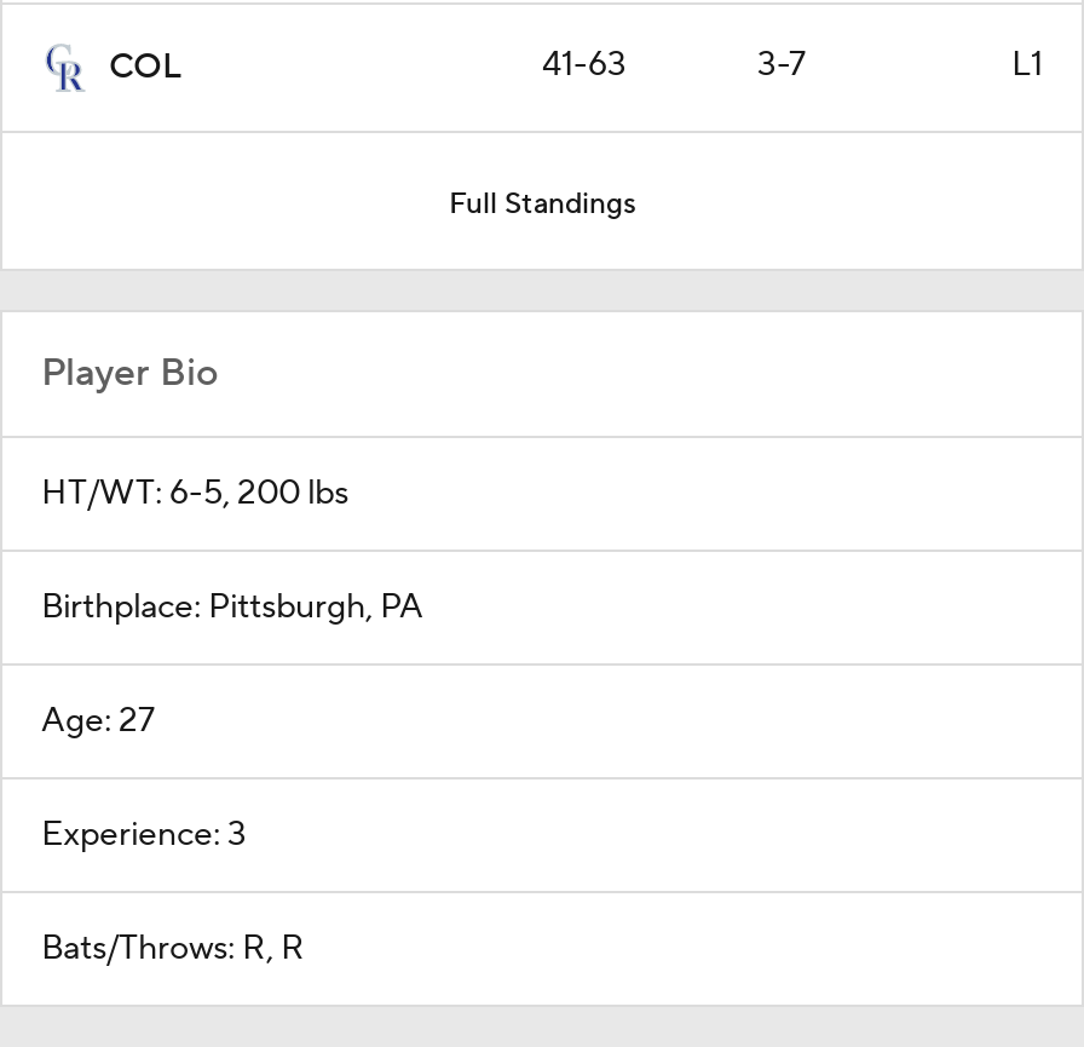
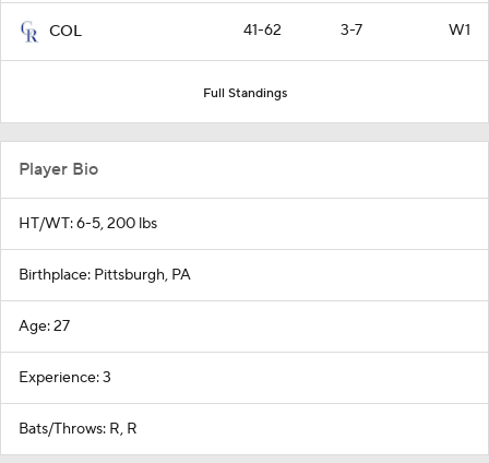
[542,44,627,87] 41-63 -> [243,21,282,40] 41-62
[1011,44,1043,87] L1 -> [449,21,470,40] W1

